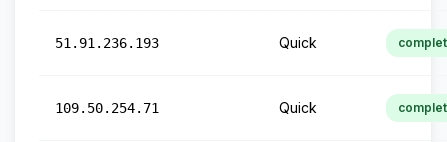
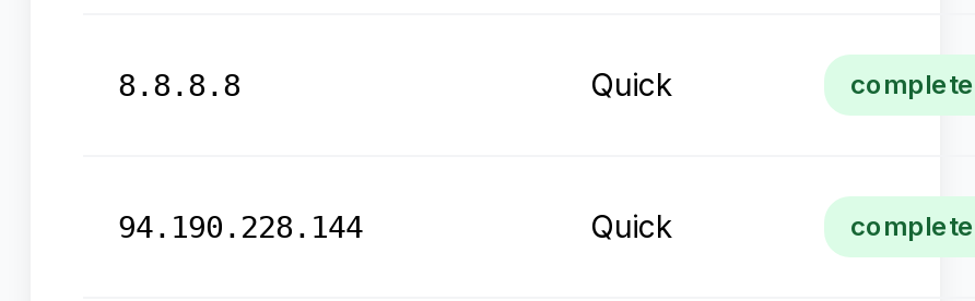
[55,35,159,51] 51.91.236.193 -> [118,68,240,103] 8.8.8.8
[55,100,159,116] 109.50.254.71 -> [118,209,363,244] 94.190.228.144

